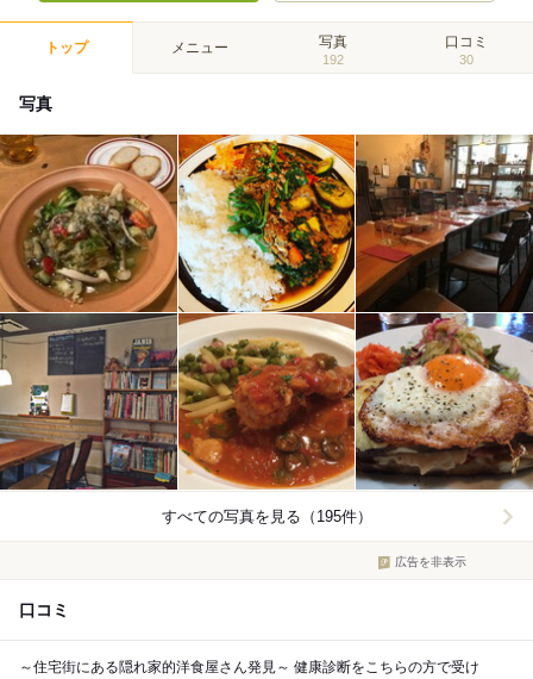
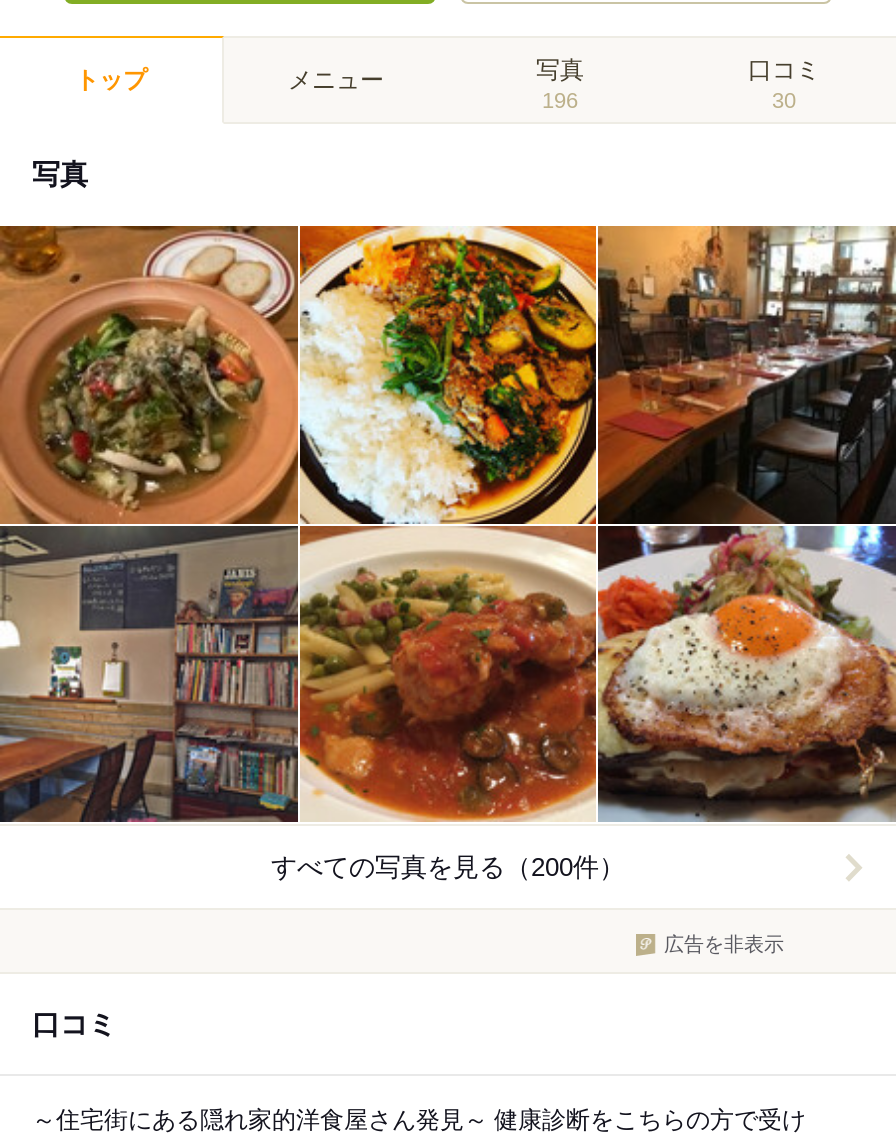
[322,52,344,67] 192 -> [542,88,578,112] 196
[161,508,372,526] すべての写真を見る（195件） -> [271,853,625,883] すべての写真を見る（200件）

